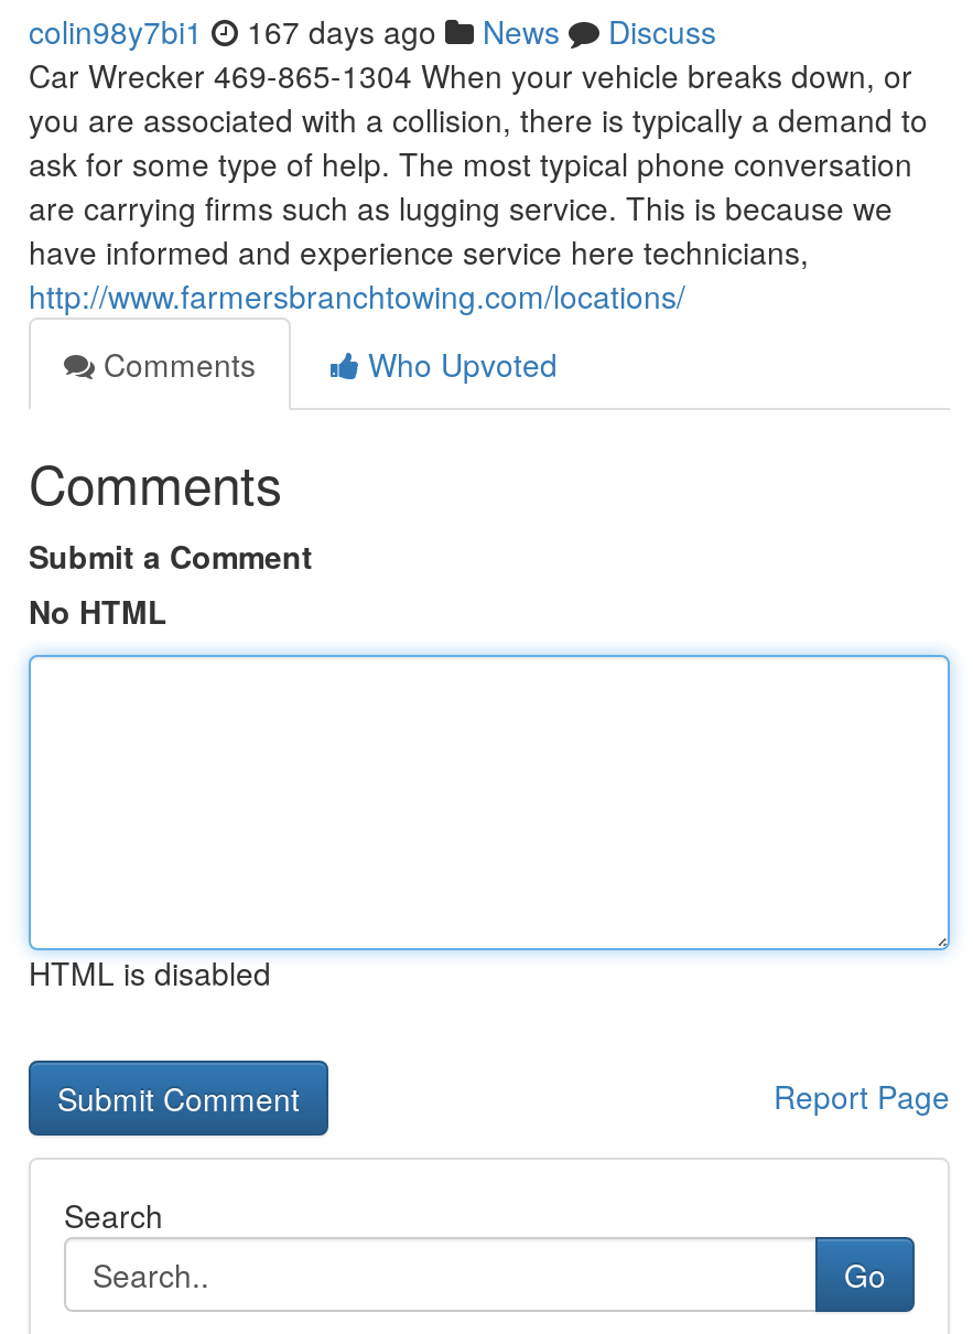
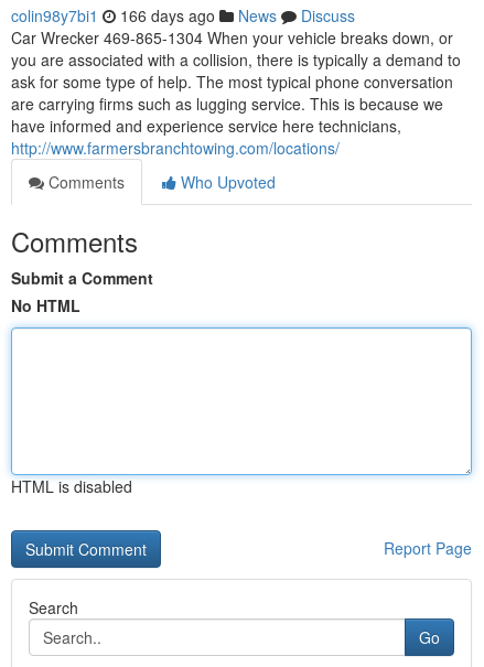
[29,9,716,53] colin98y7bi1 167 days ago News Discuss -> [11,4,355,26] colin98y7bi1 166 days ago News Discuss

